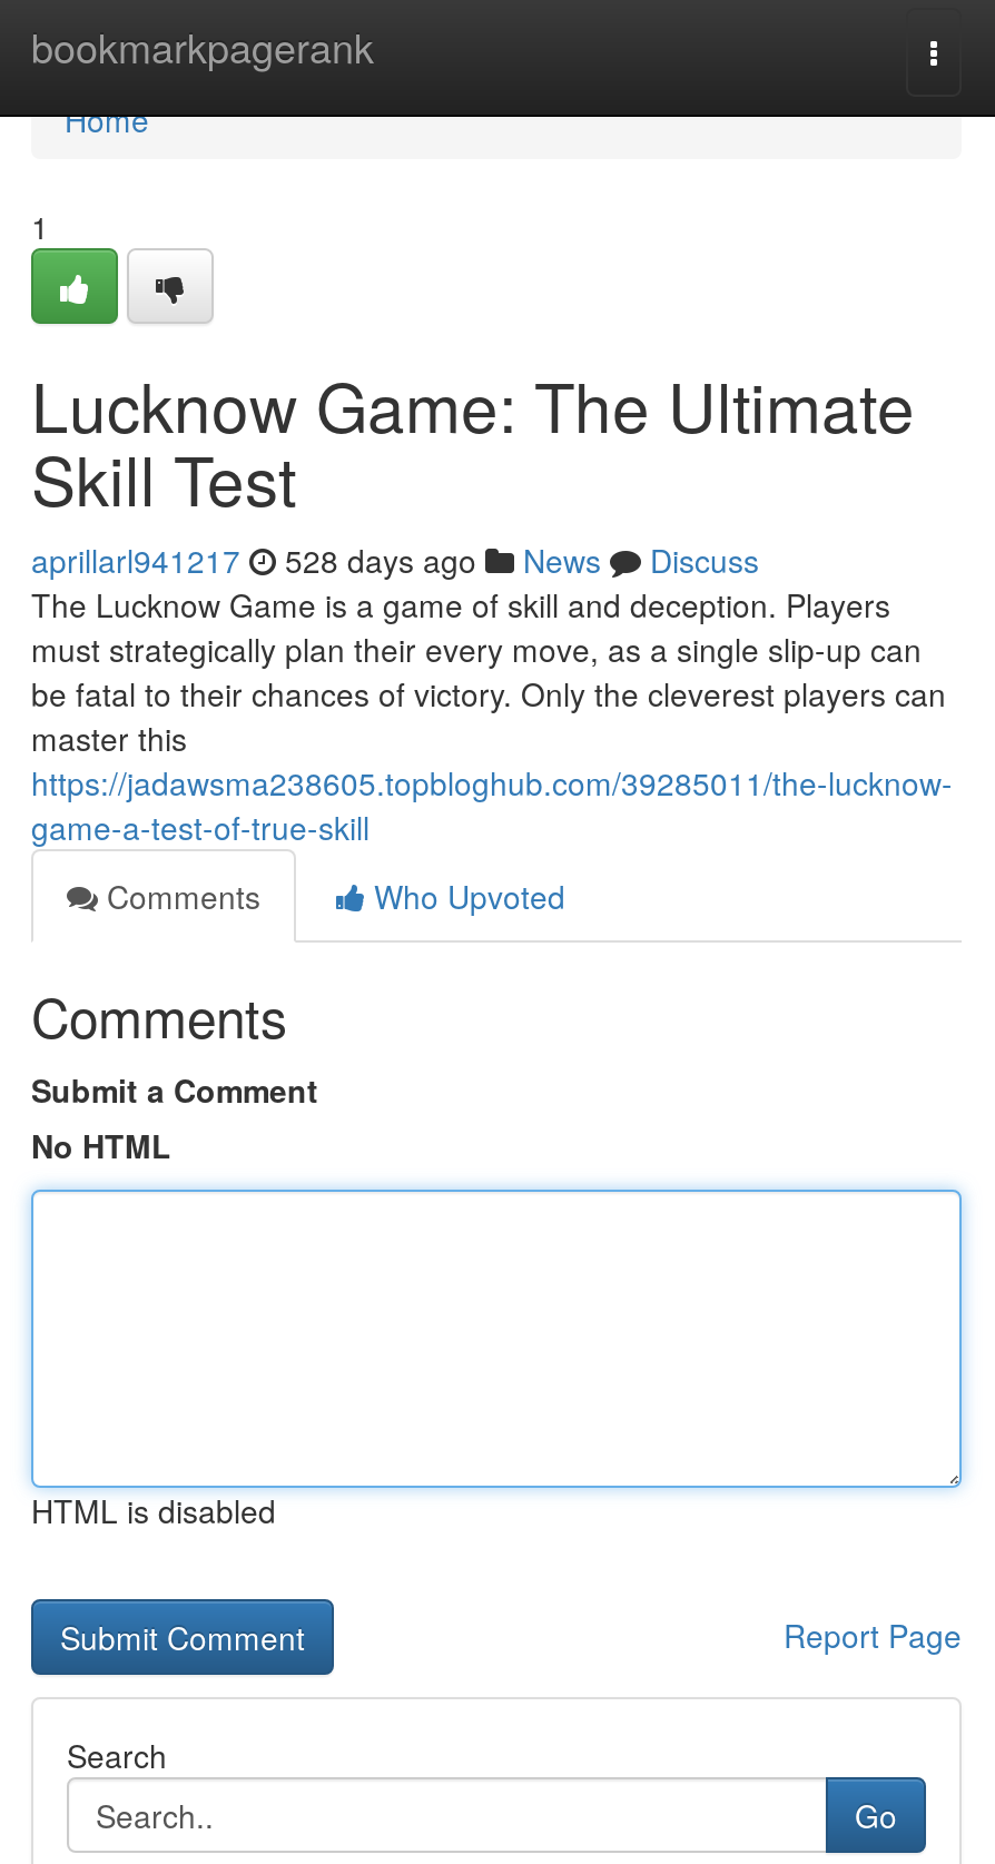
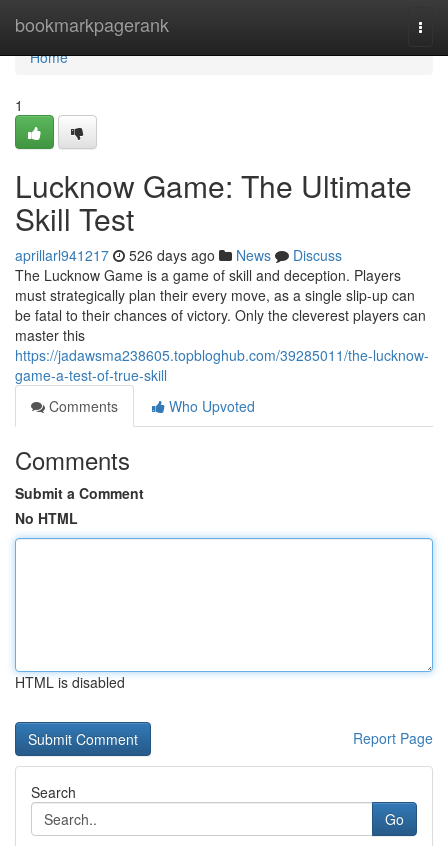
[31,537,759,582] aprillarl941217 528 days ago News Discuss -> [15,245,342,265] aprillarl941217 526 days ago News Discuss

